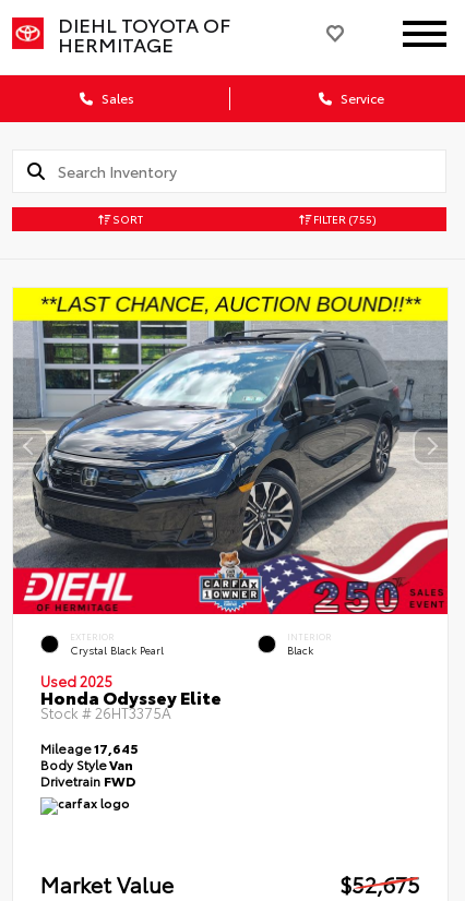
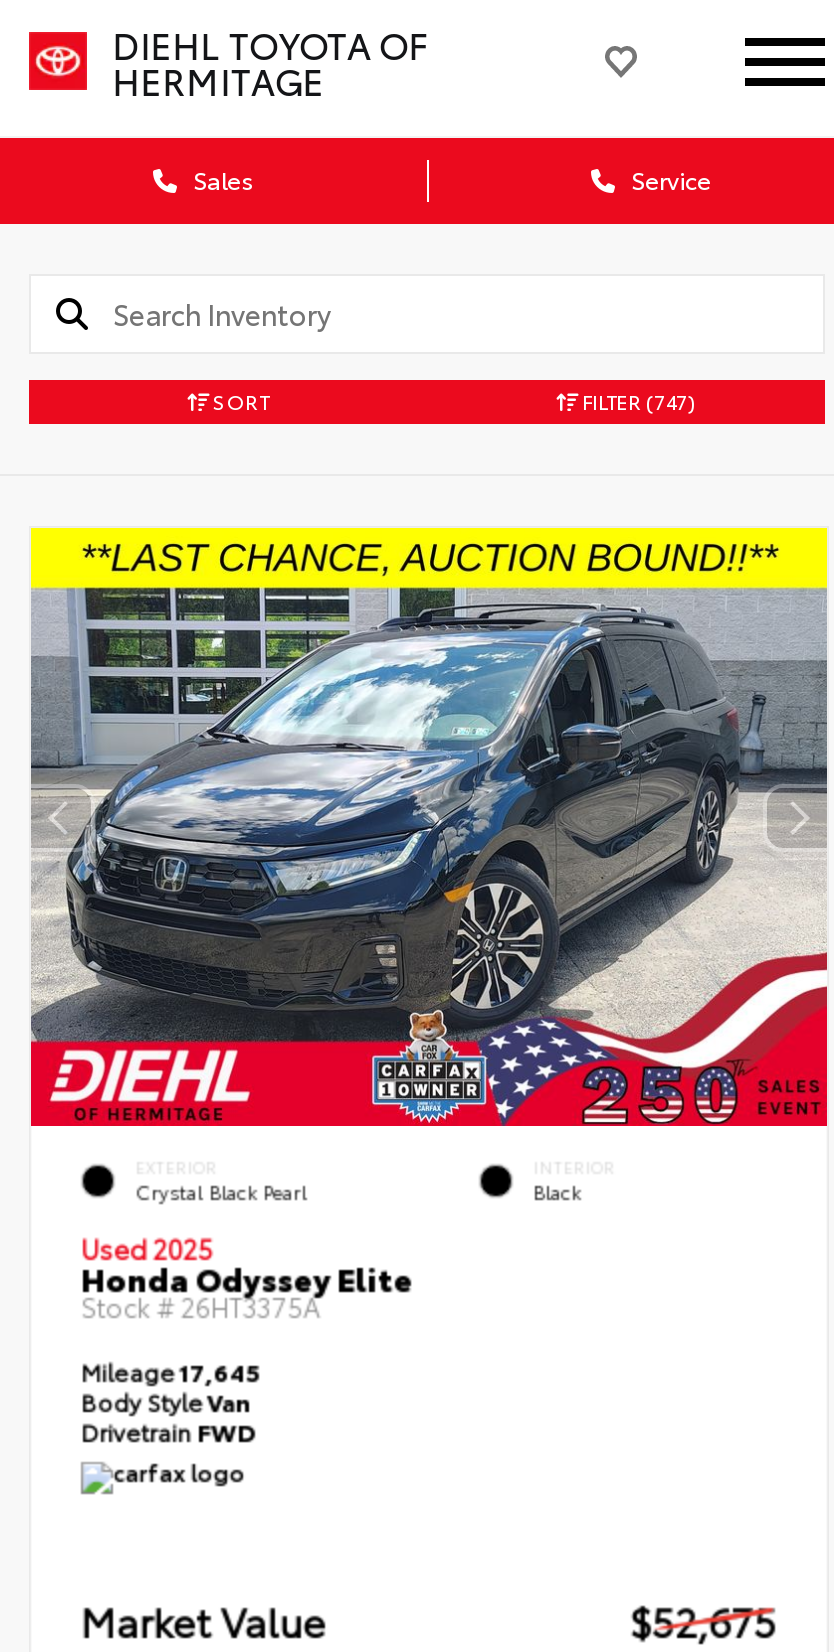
[311,210,377,227] FILTER (755) -> [578,386,696,416] FILTER (747)

